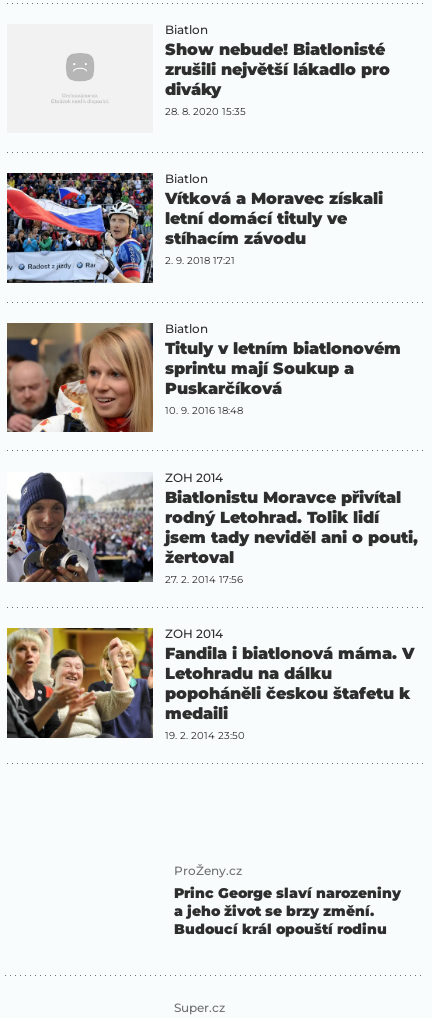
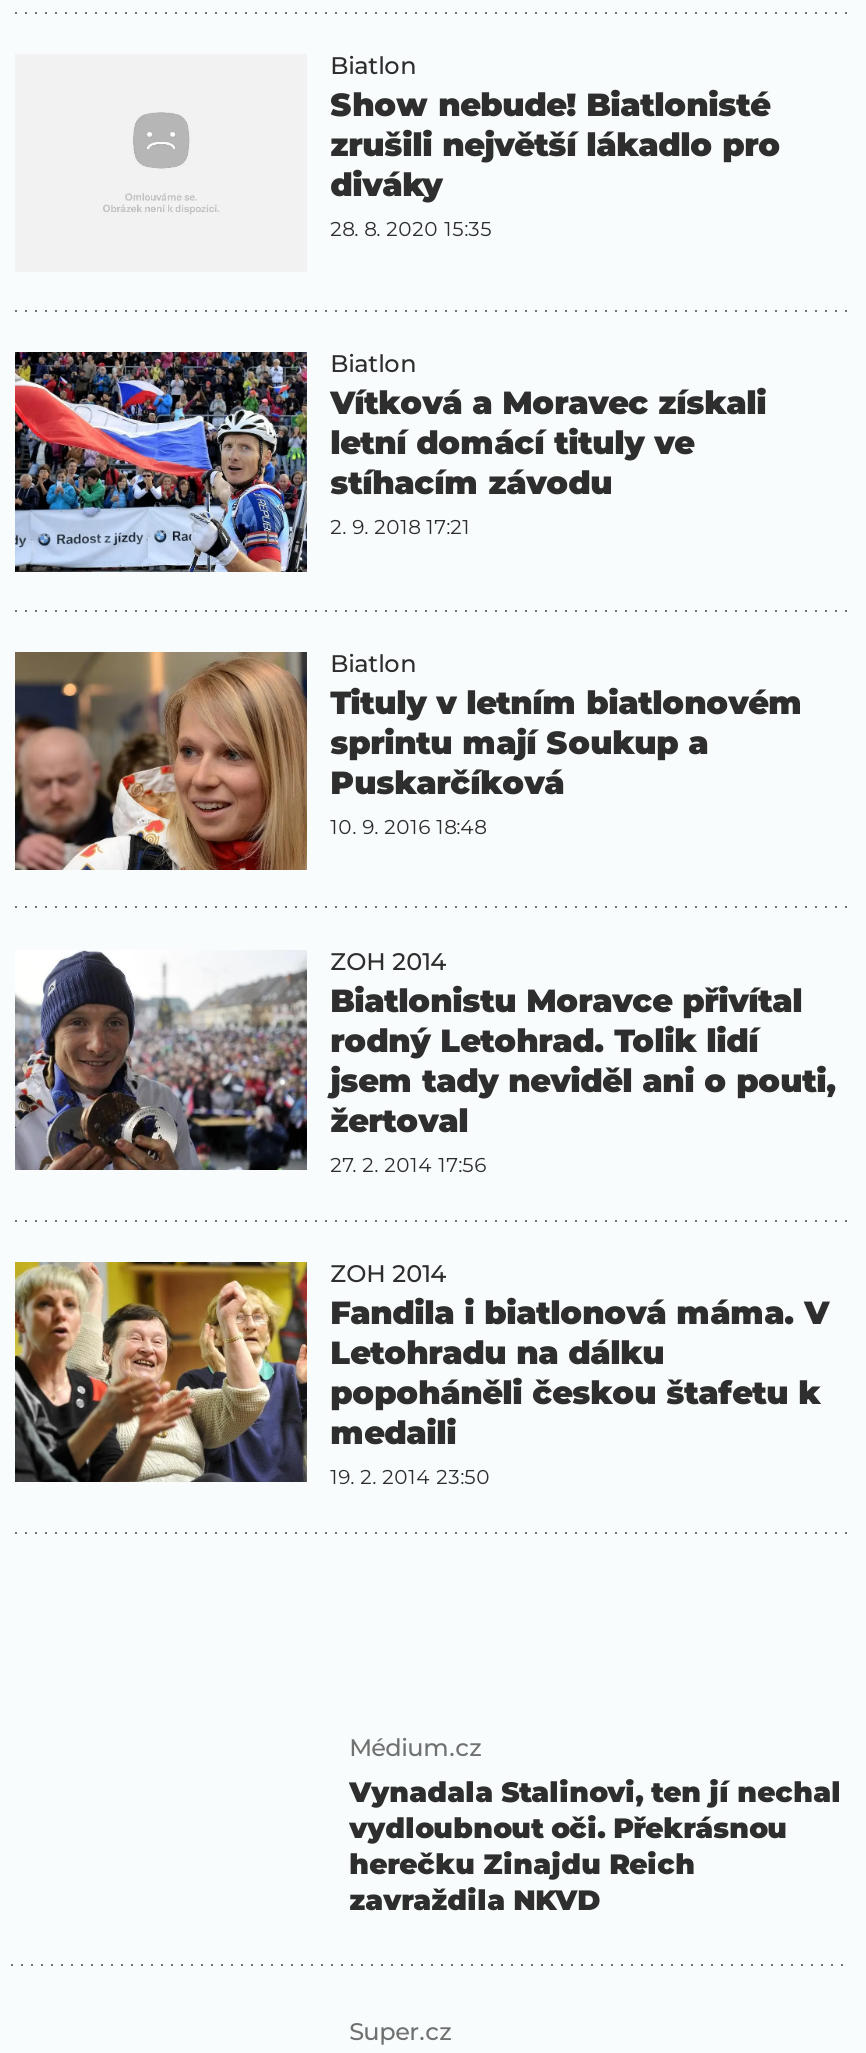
[174,863,401,938] ProŽeny.cz | Princ George slaví narozeniny | a jeho život se brzy změní. | Budoucí král opouští rodinu -> [349,1733,841,1919] Médium.cz | Vynadala Stalinovi, ten jí nechal | vydloubnout oči. Překrásnou | herečku Zinajdu Reich | zavraždila NKVD

